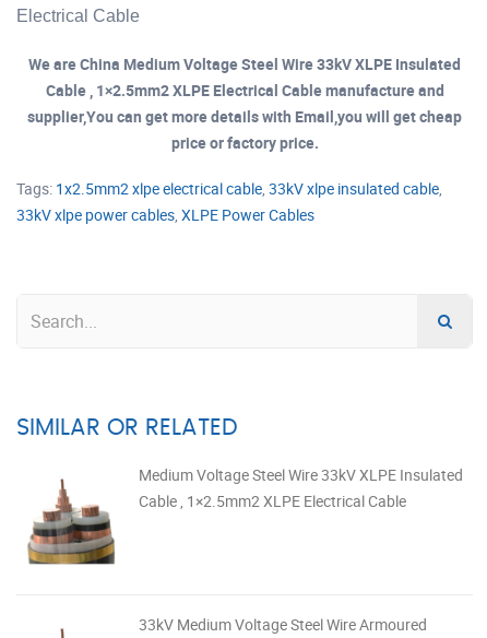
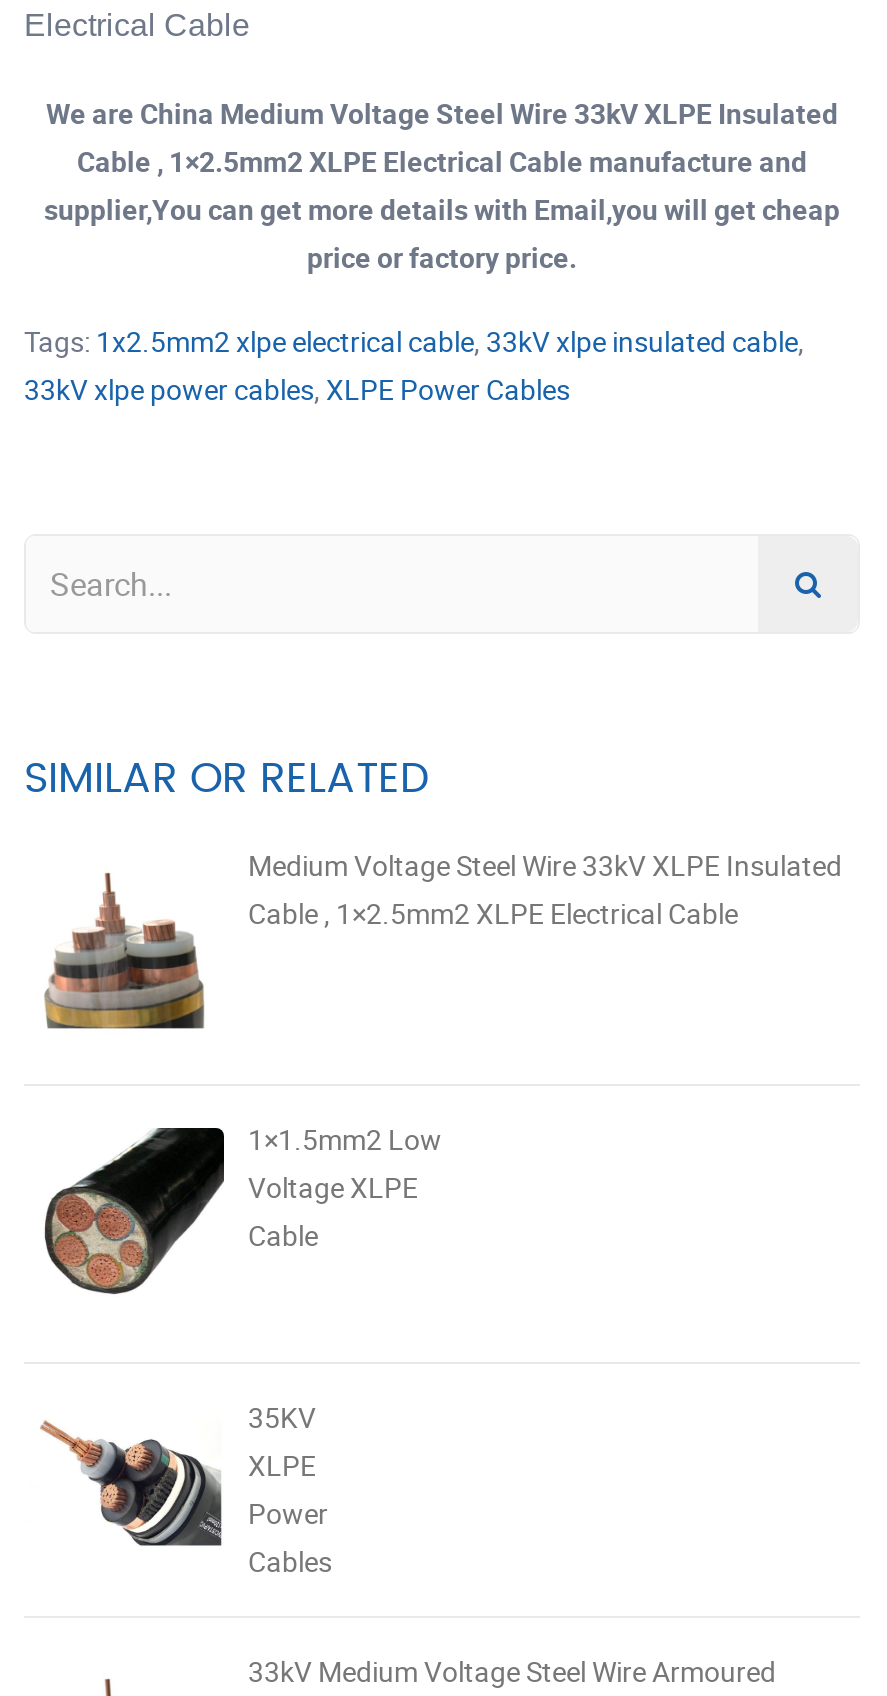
none -> [40,1398,332,1580] [image] | 35KV | XLPE | Power | Cables
none -> [42,1120,442,1296] [image] | 1×1.5mm2 Low | Voltage XLPE | Cable

